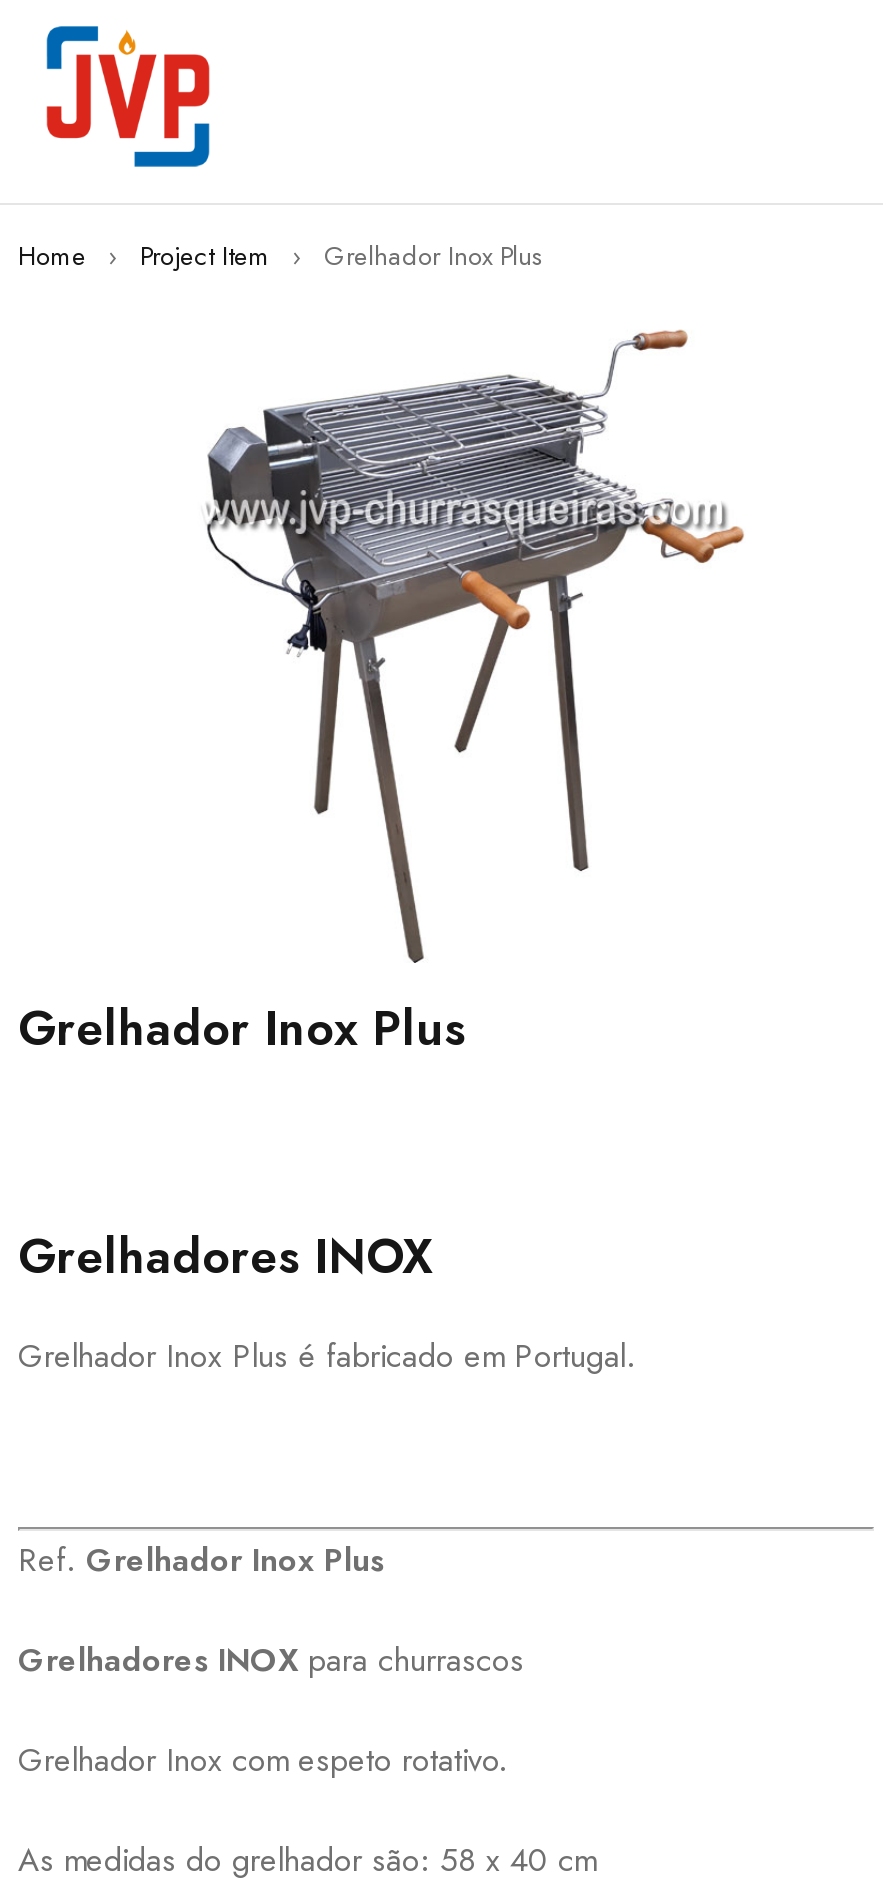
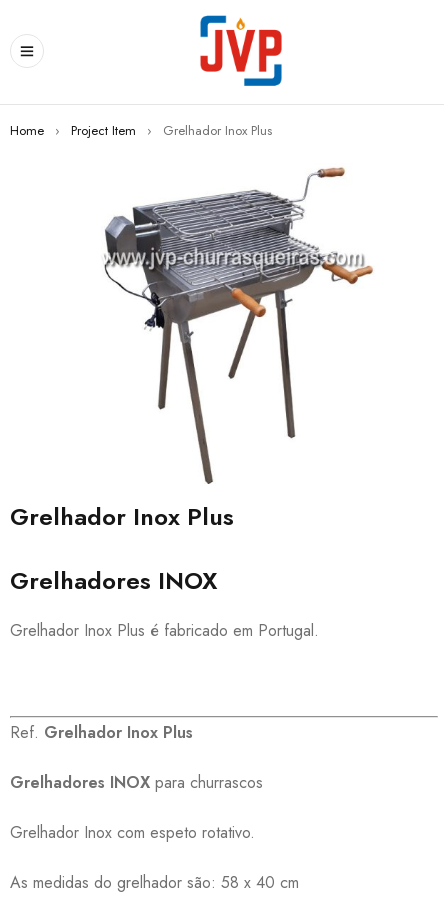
none -> [199,14,283,87] [image]
[40,23,212,169] [image] -> none

